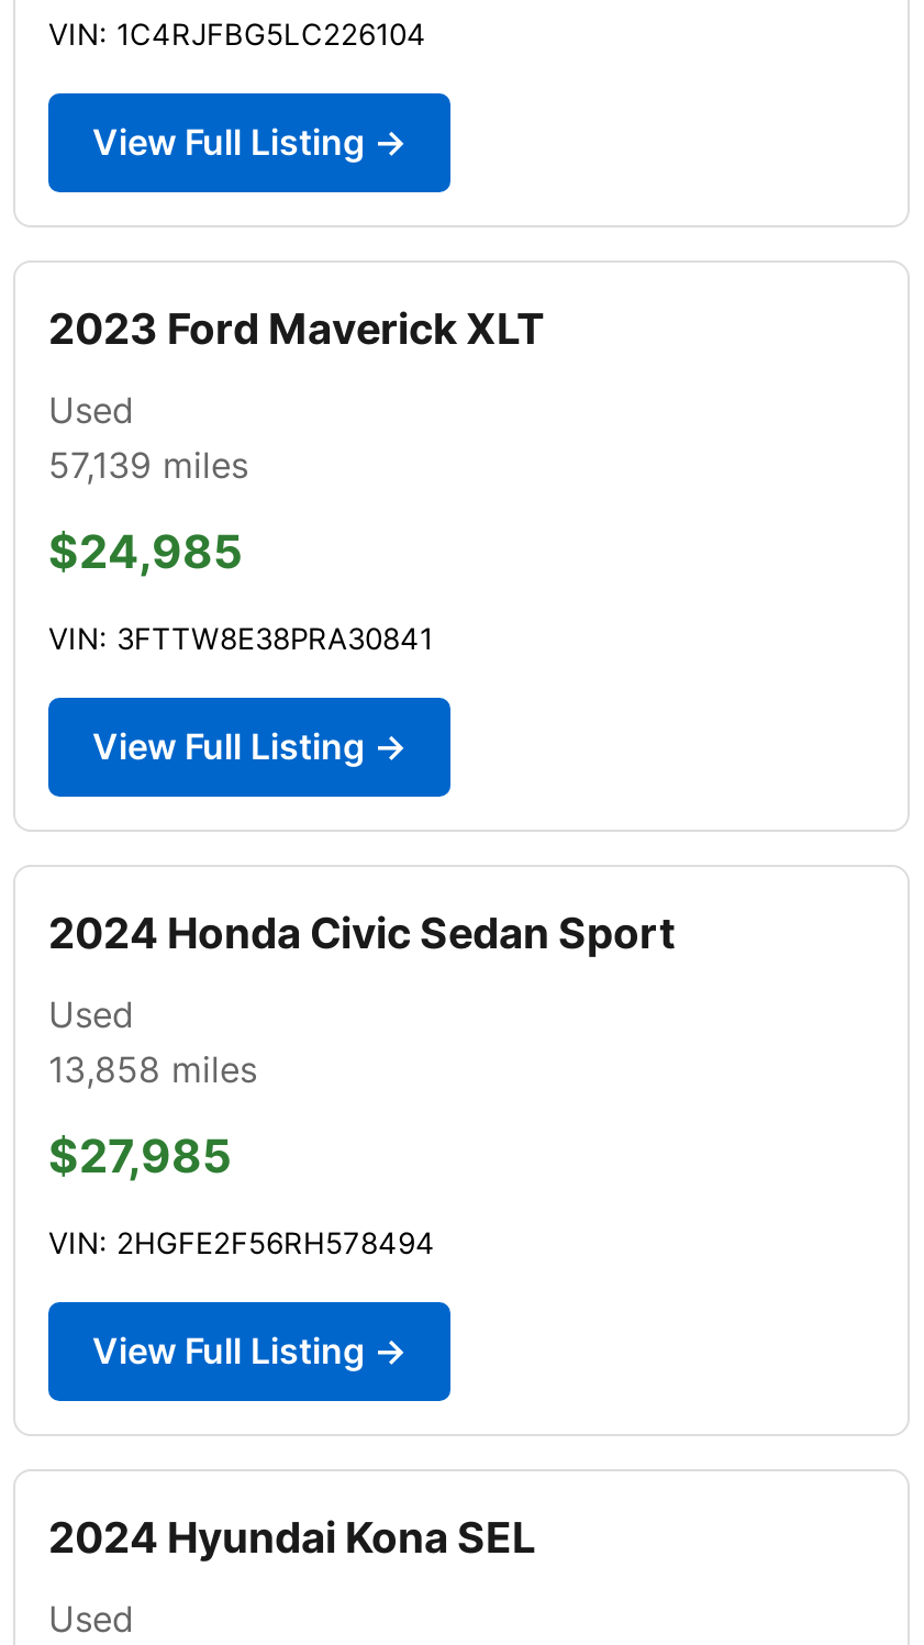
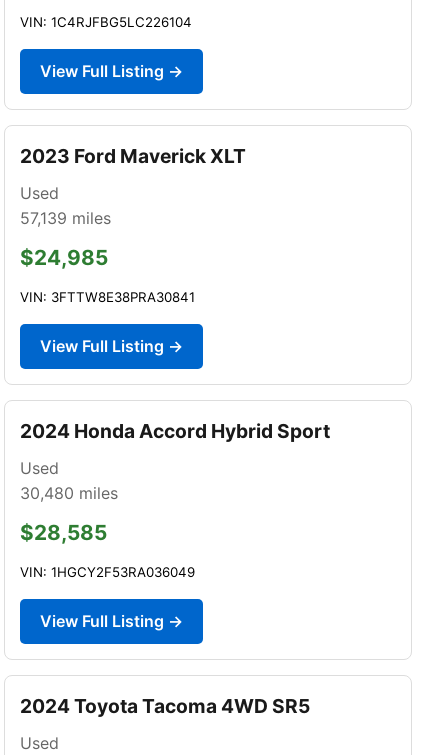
[48,906,675,959] 2024 Honda Civic Sedan Sport -> [20,419,330,443] 2024 Honda Accord Hybrid Sport
[48,1047,257,1091] 13,858 miles -> [20,483,118,503] 30,480 miles
[48,1128,231,1183] $27,985 -> [20,520,107,545] $28,585
[48,1225,435,1260] VIN: 2HGFE2F56RH578494 -> [20,564,195,580] VIN: 1HGCY2F53RA036049
[48,1511,536,1563] 2024 Hyundai Kona SEL -> [20,694,310,718] 2024 Toyota Tacoma 4WD SR5

